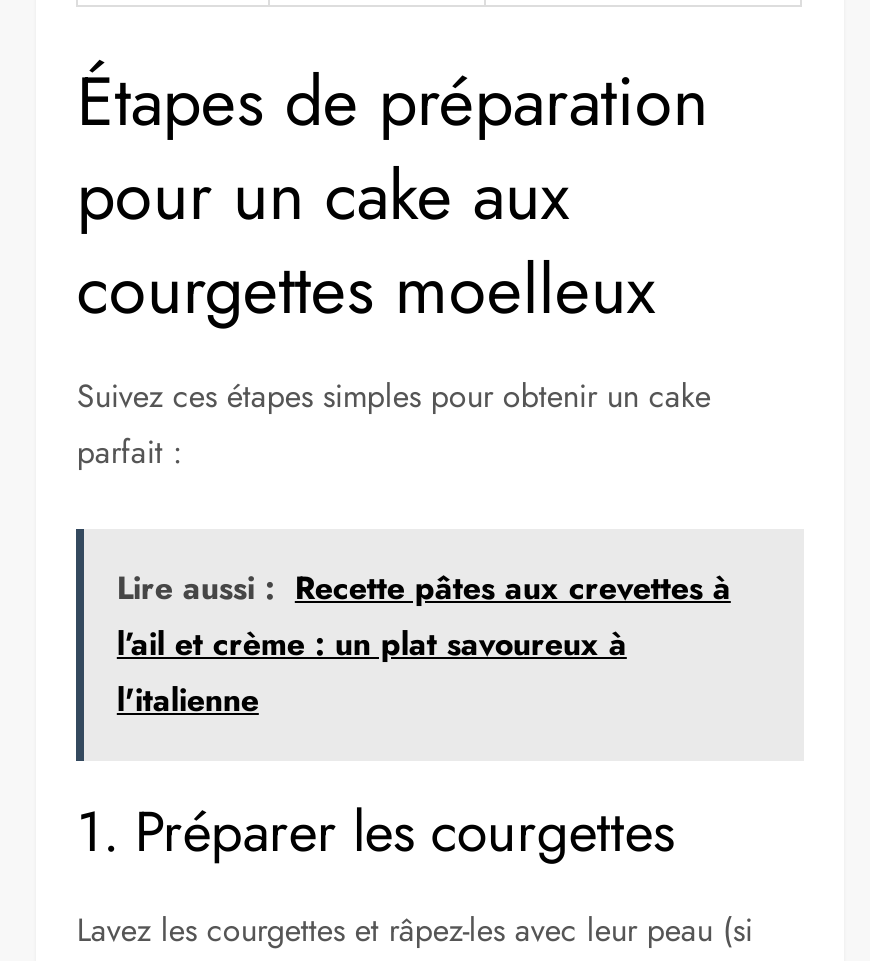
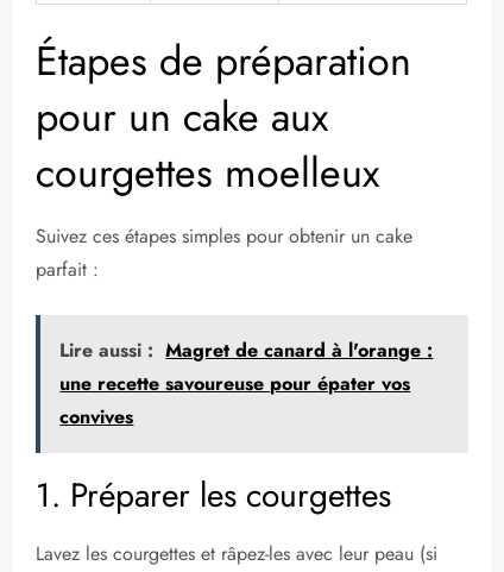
[117,566,731,724] Lire aussi : Recette pâtes aux crevettes à | l’ail et crème : un plat savoureux à | l'italienne -> [60,337,433,431] Lire aussi : Magret de canard à l'orange : | une recette savoureuse pour épater vos | convives

